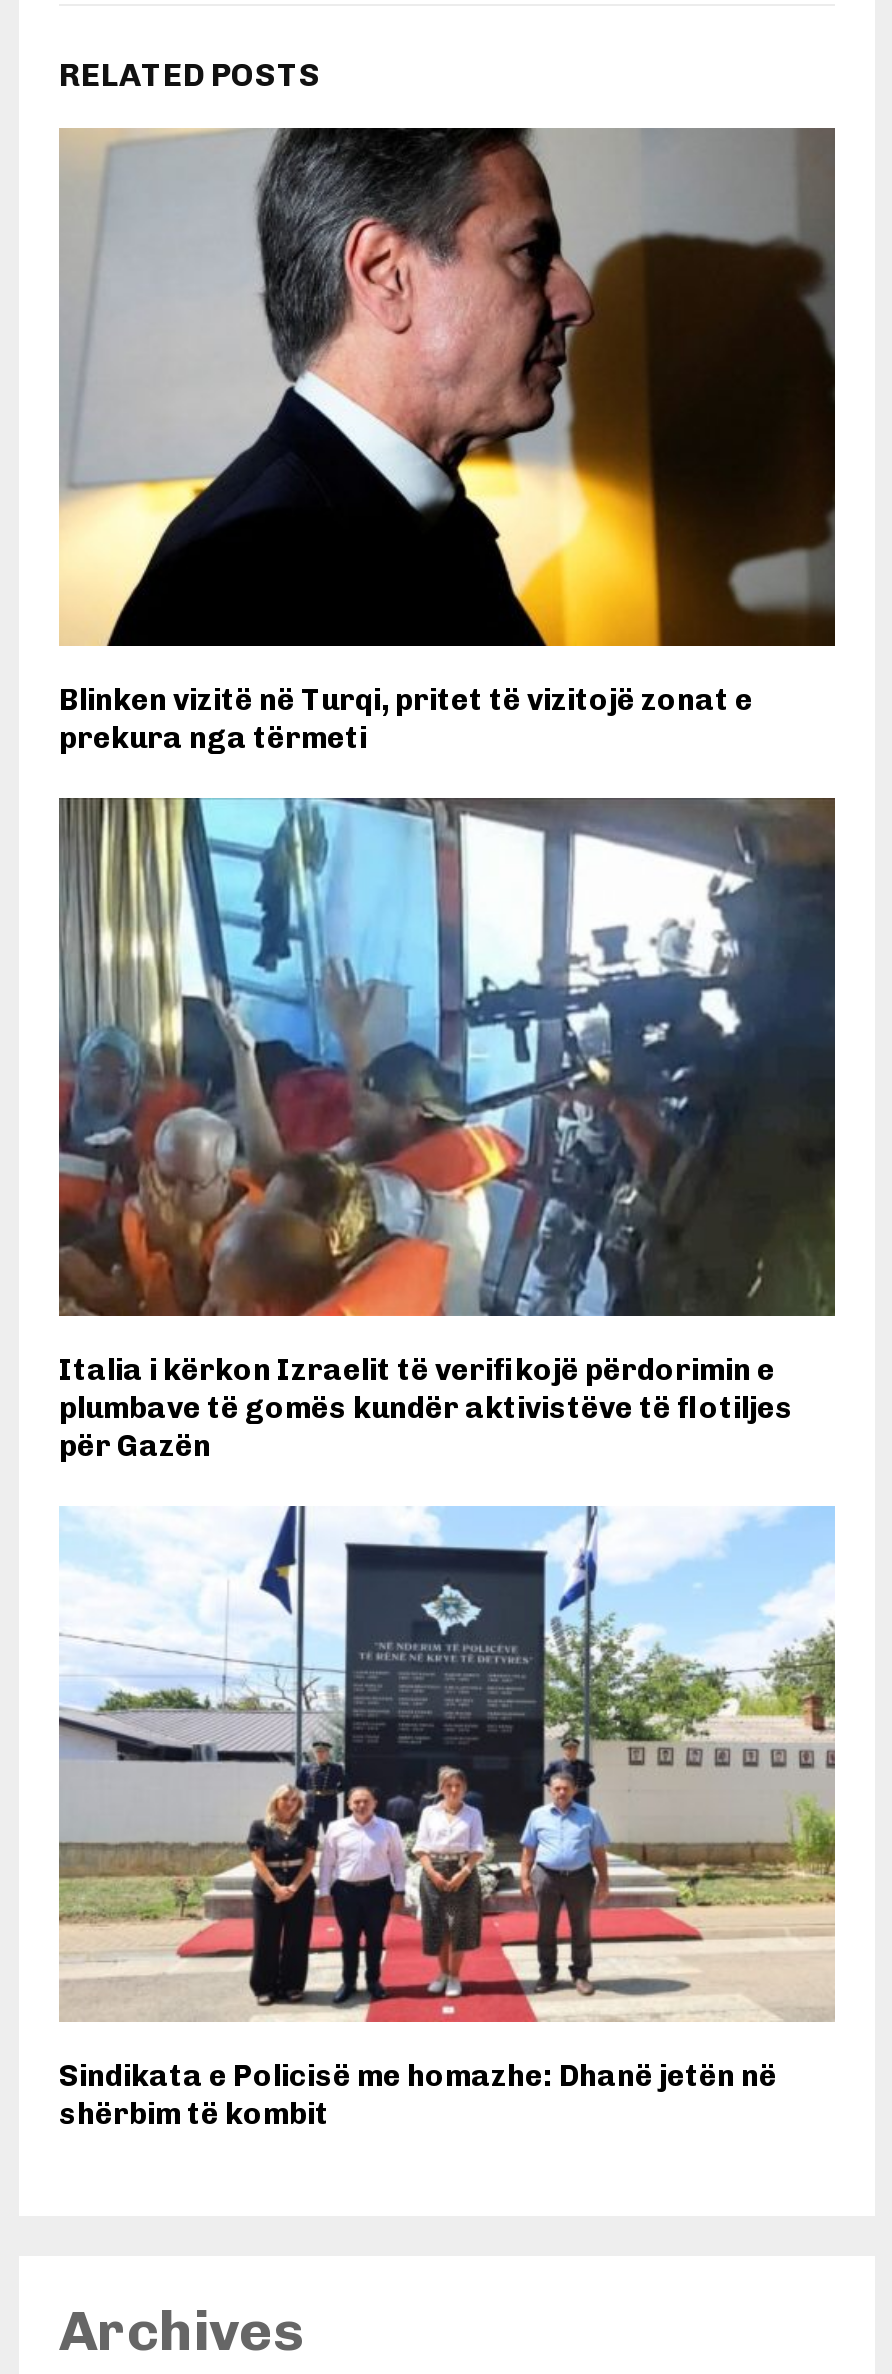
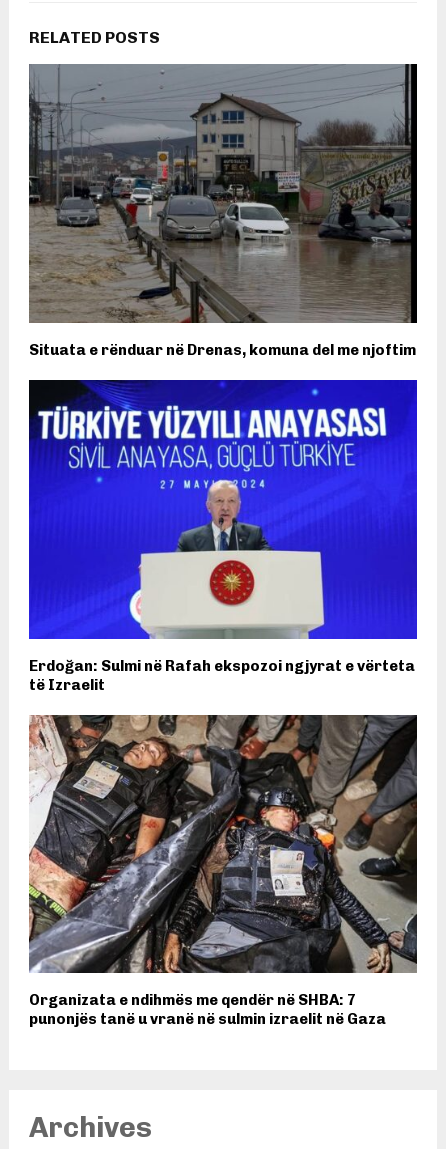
[59,128,837,756] [image] | Blinken vizitë në Turqi, pritet të vizitojë zonat e | prekura nga tërmeti -> [28,63,417,359] [image] | Situata e rënduar në Drenas, komuna del me njoftim
[57,810,837,1463] [image] | Italia i kërkon Izraelit të verifikojë përdorimin e | plumbave të gomës kundër aktivistëve të flotiljes | për Gazën -> [28,379,418,694] [image] | Erdoğan: Sulmi në Rafah ekspozoi ngjyrat e vërteta | të Izraelit
[59,1504,837,2133] [image] | Sindikata e Policisë me homazhe: Dhanë jetën në | shërbim të kombit -> [28,714,418,1028] [image] | Organizata e ndihmës me qendër në SHBA: 7 | punonjës tanë u vranë në sulmin izraelit në Gaza

